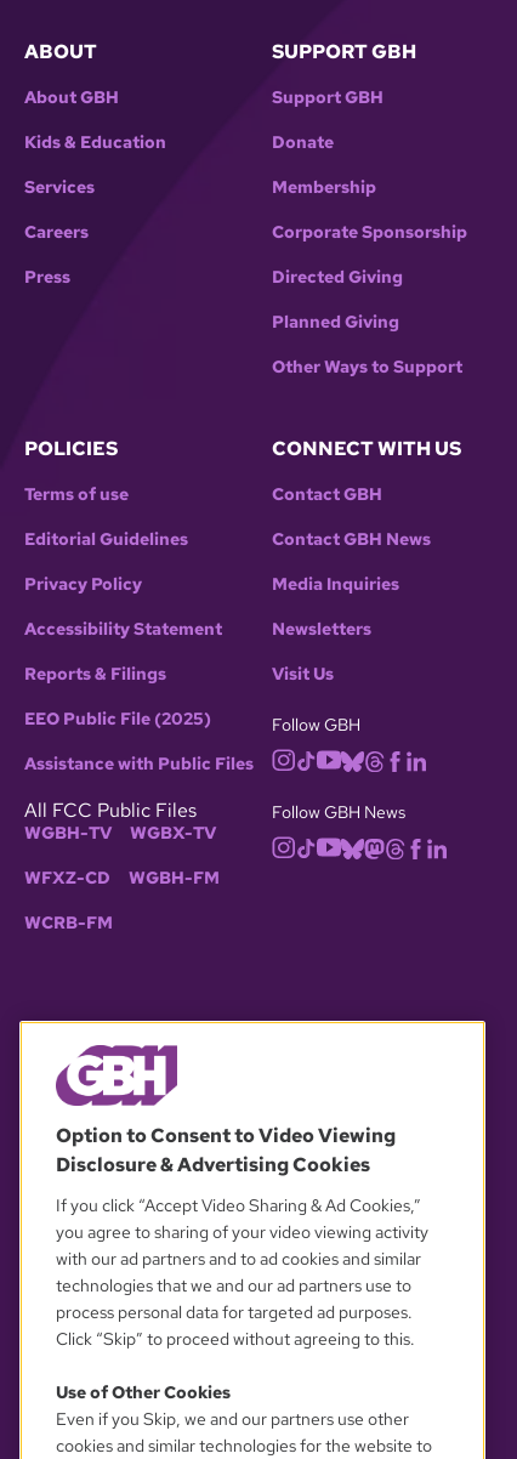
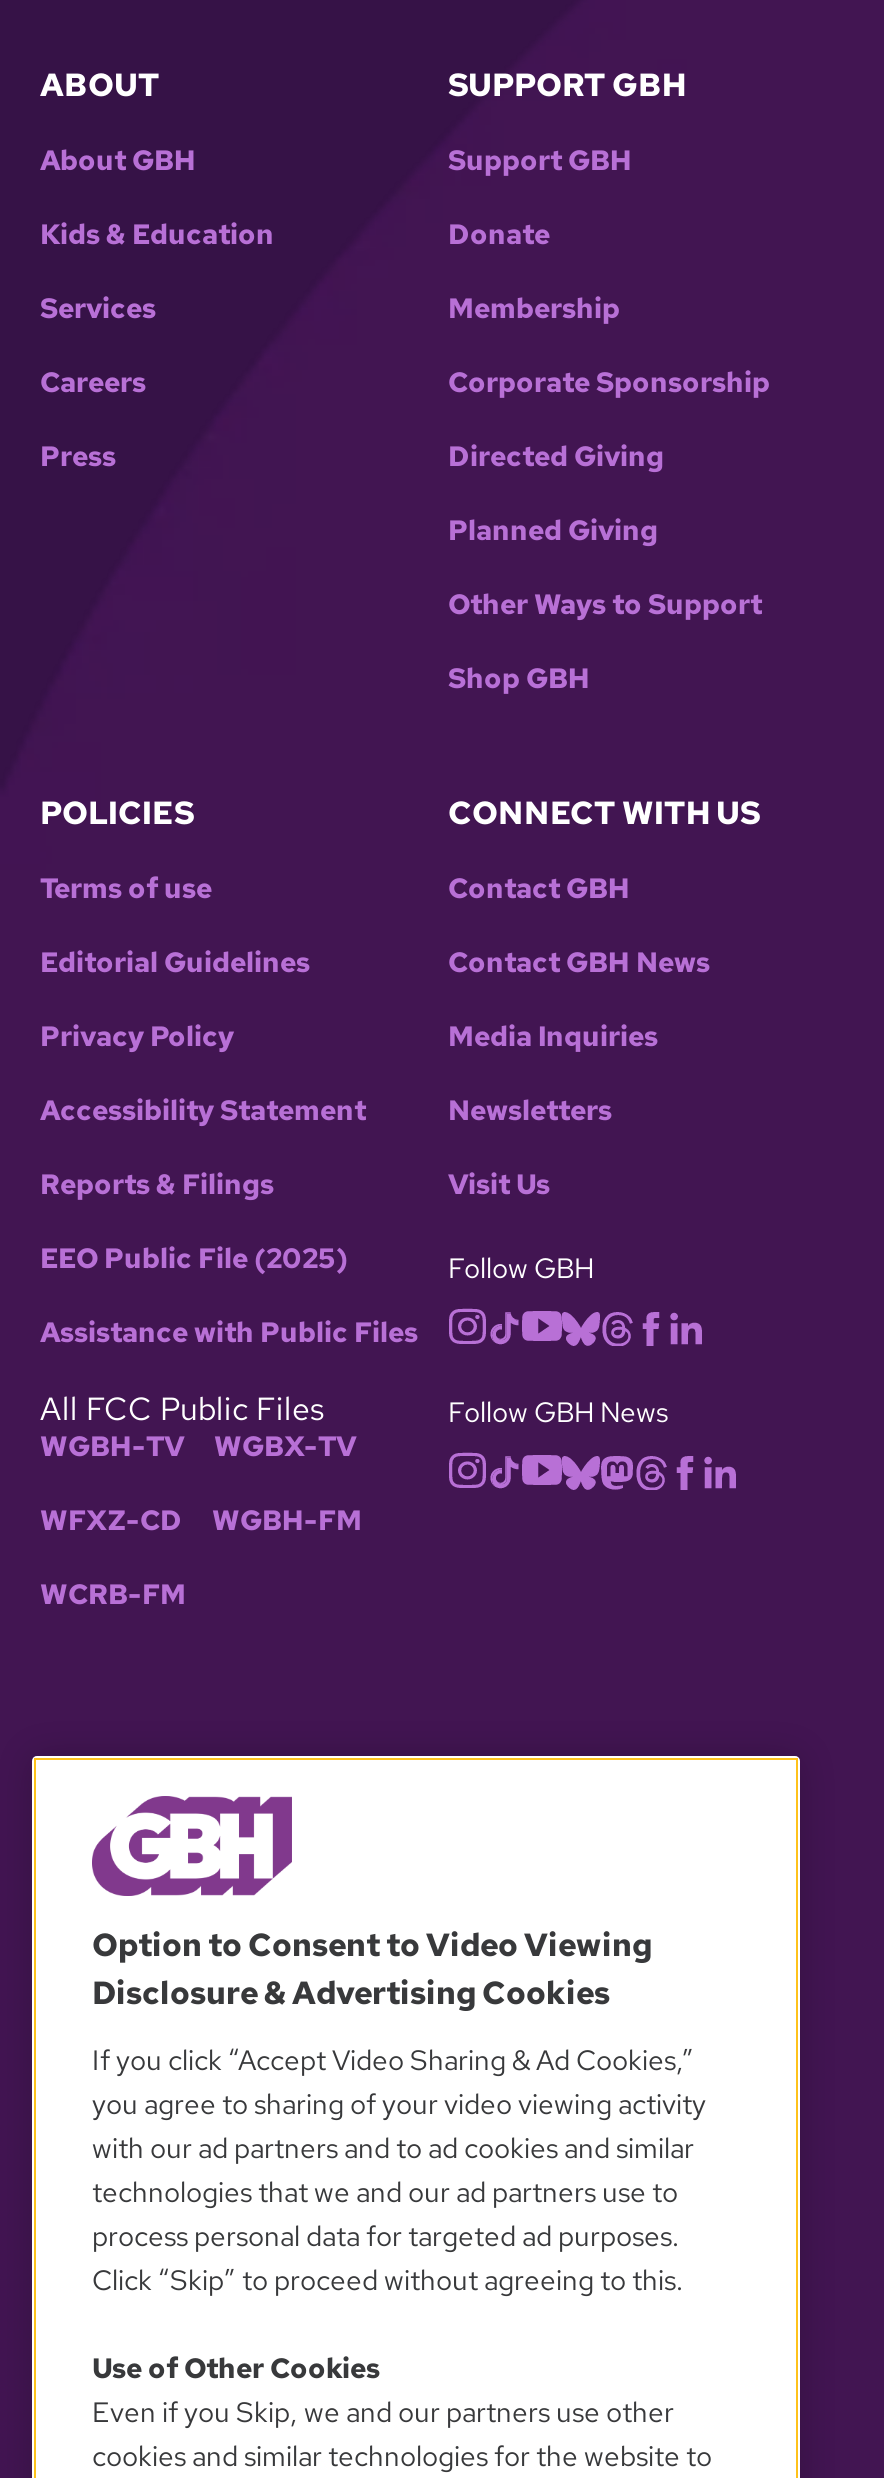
none -> [448,660,590,696] Shop GBH

